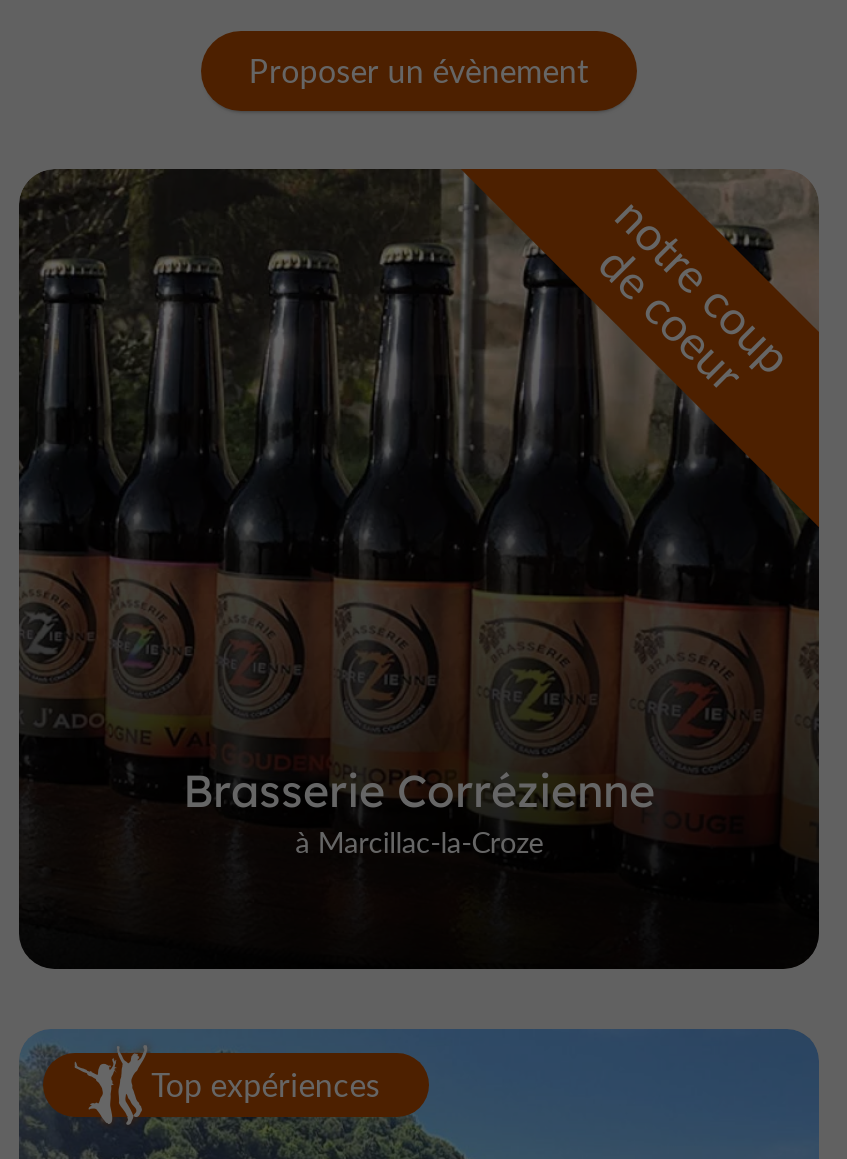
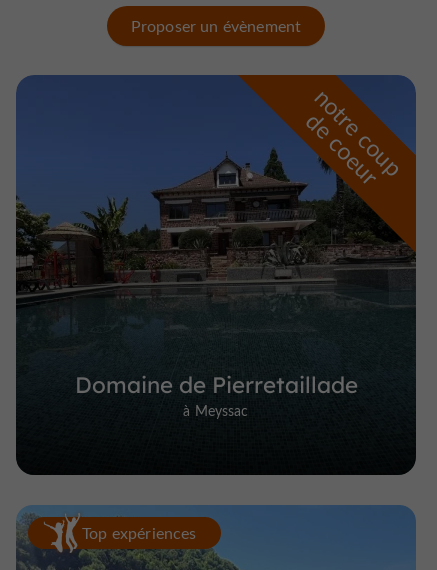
[17,167,819,901] [image] | Brasserie Corrézienne | à Marcillac-la-Croze -> [15,74,417,442] [image] | Domaine de Pierretaillade | à Meyssac

